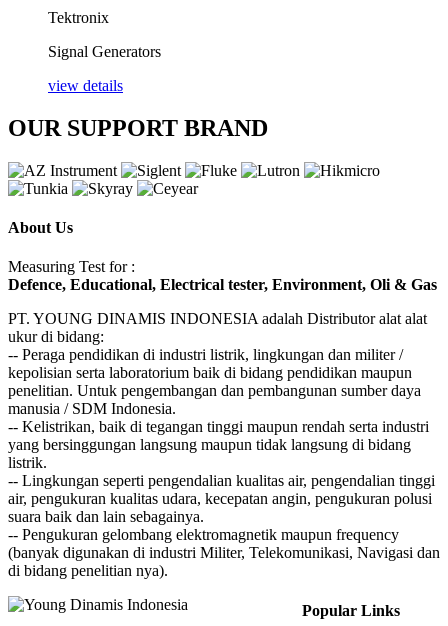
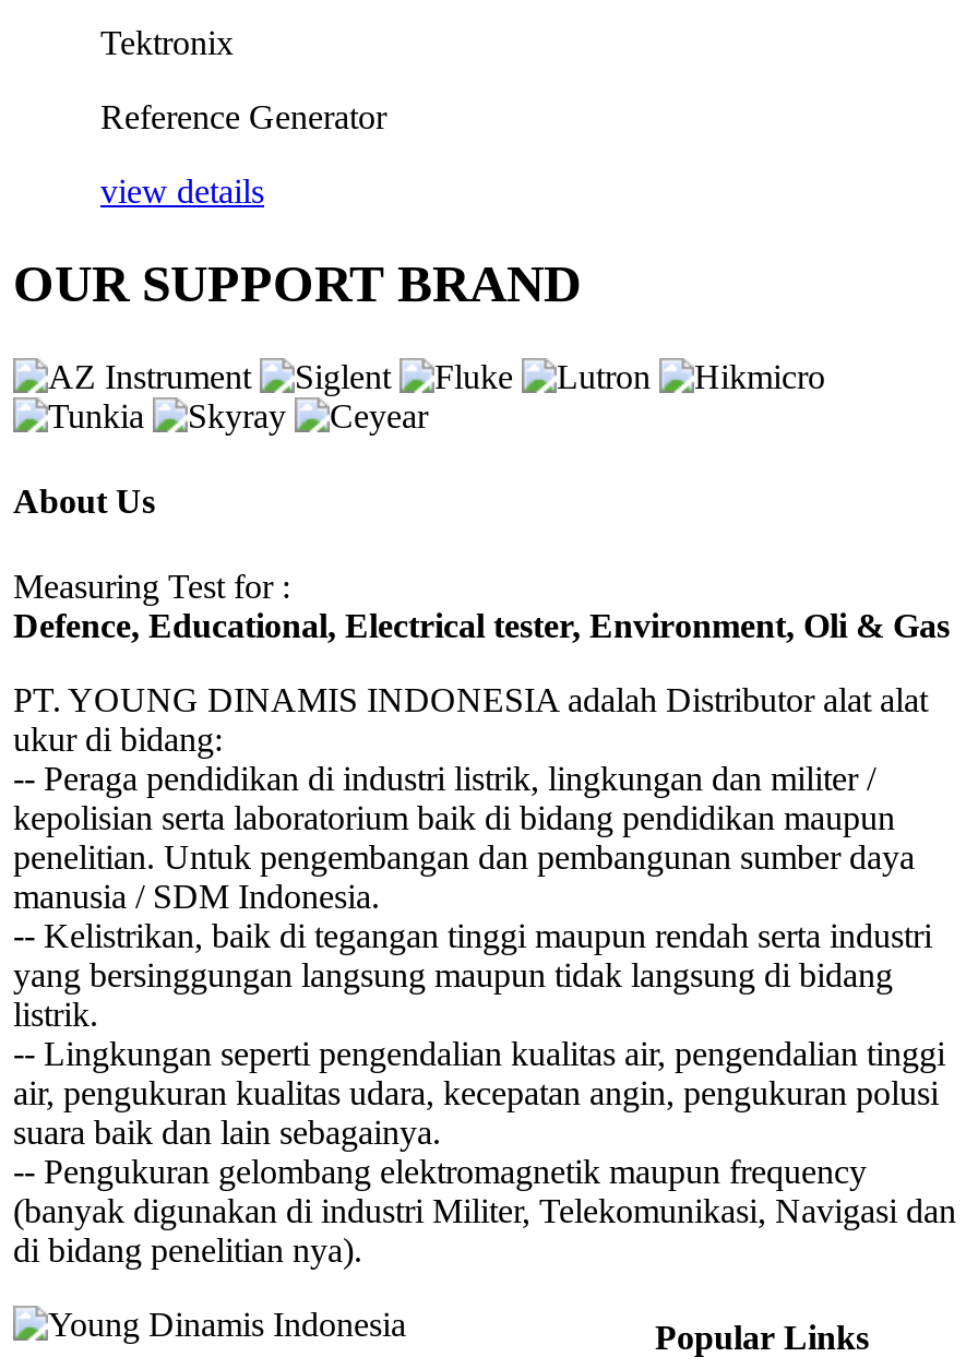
[48,43,161,60] Signal Generators -> [100,98,386,135] Reference Generator

